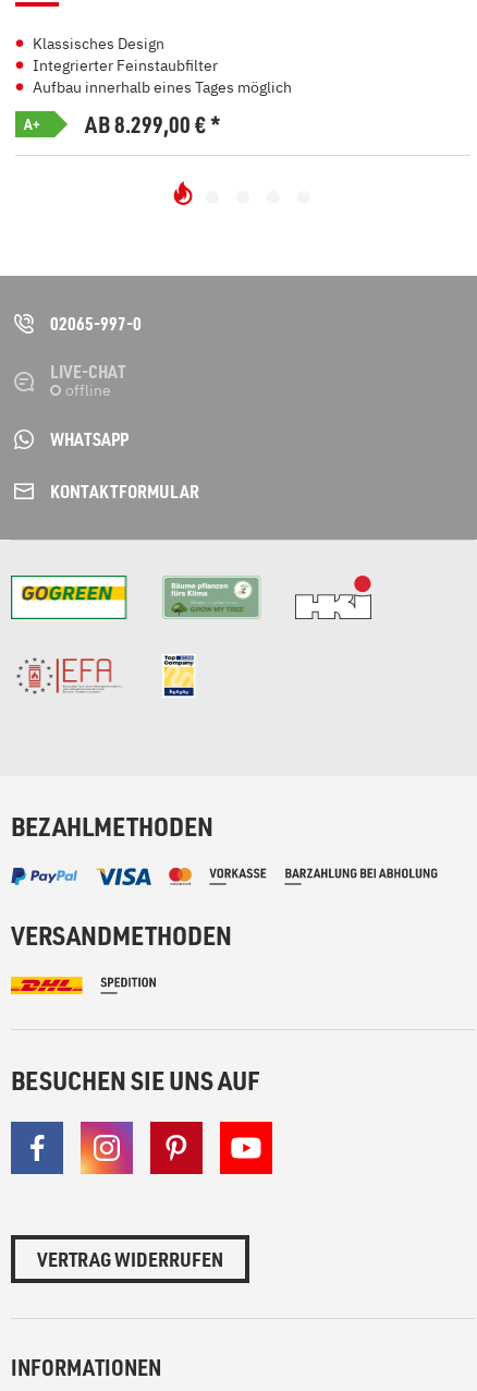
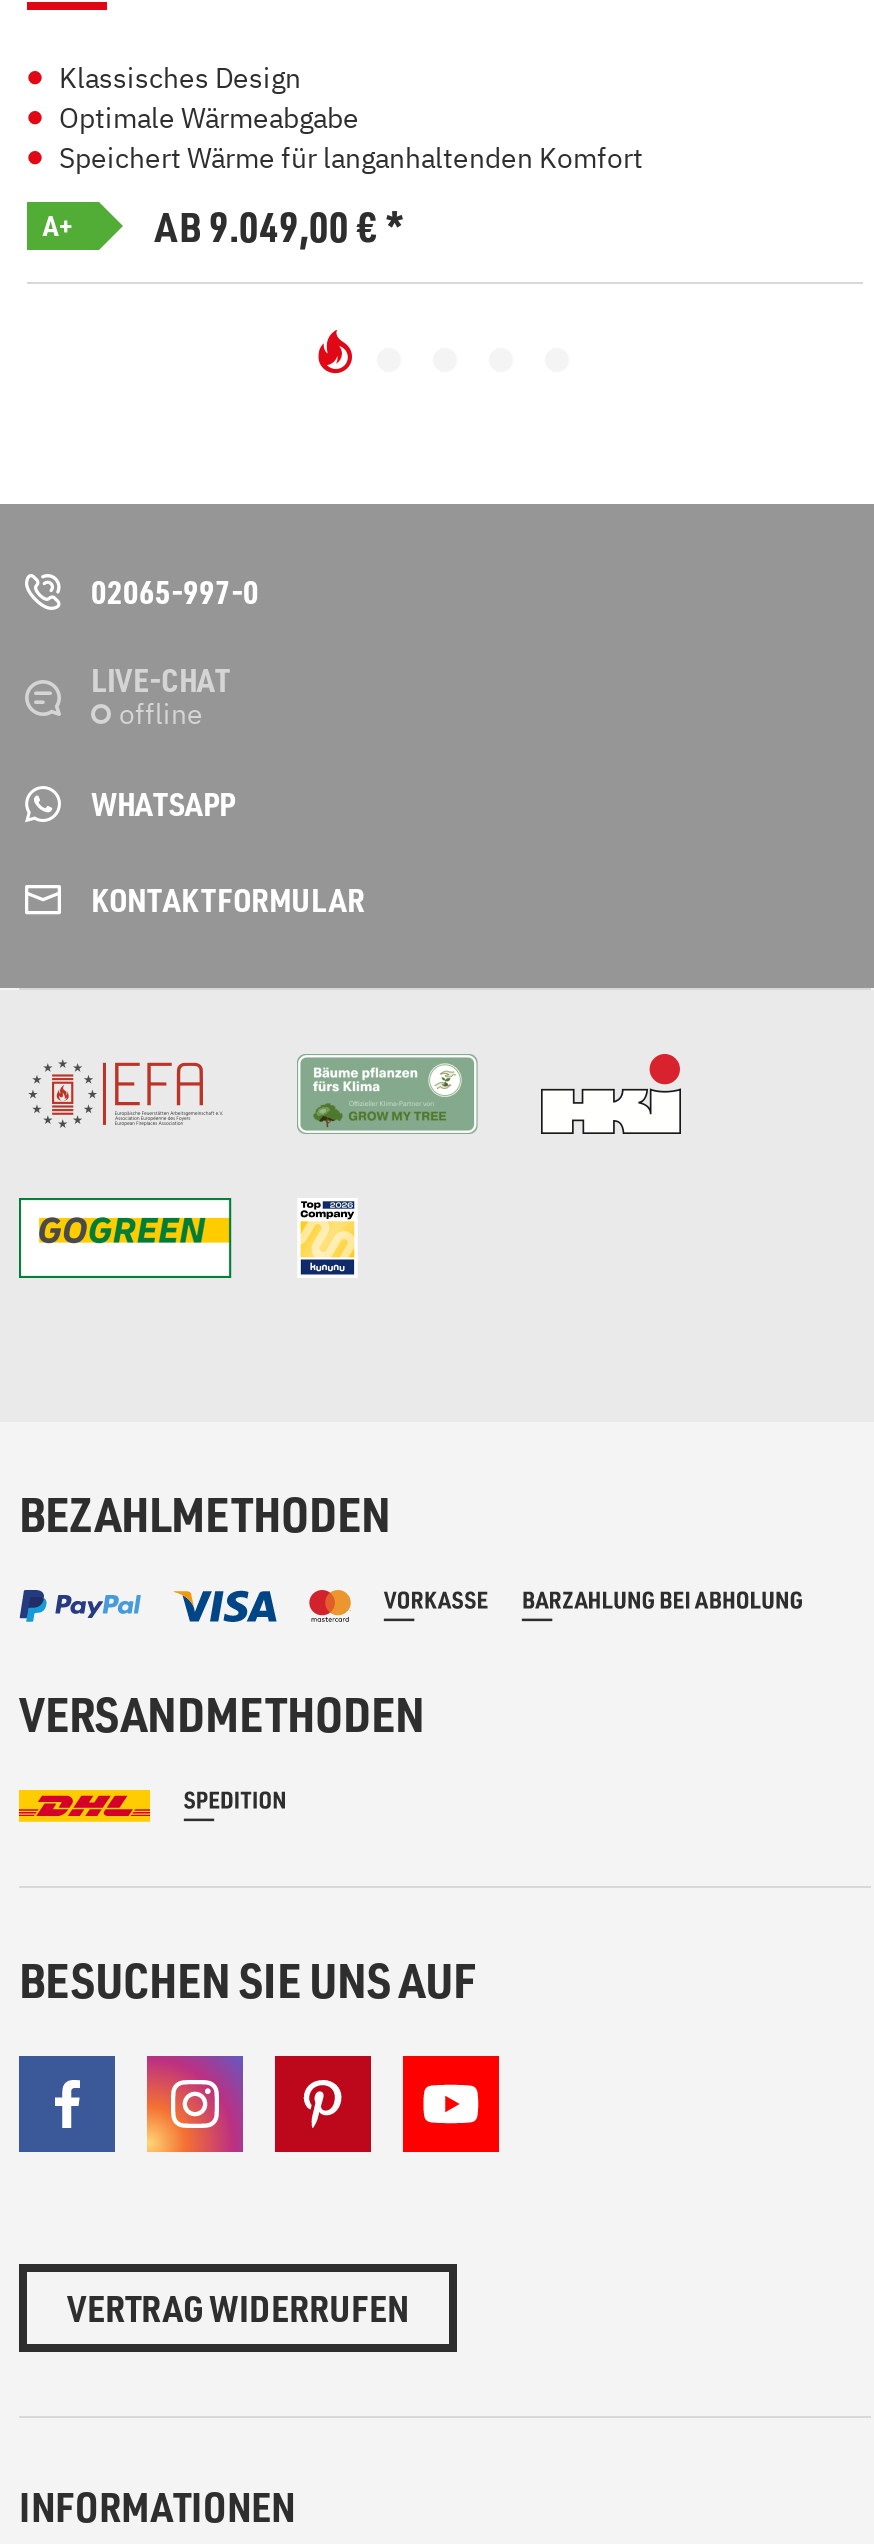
[33,56,292,97] Integrierter Feinstaubfilter | Aufbau innerhalb eines Tages möglich -> [59,100,643,176] Optimale Wärmeabgabe | Speichert Wärme für langanhaltenden Komfort
[85,110,221,138] AB 8.299,00 €* -> [155,200,405,252] AB 9.049,00 €*
moved [10,574,127,620] -> [17,1196,233,1280]: [image]
moved [11,654,126,698] -> [19,1054,231,1134]: [image]

